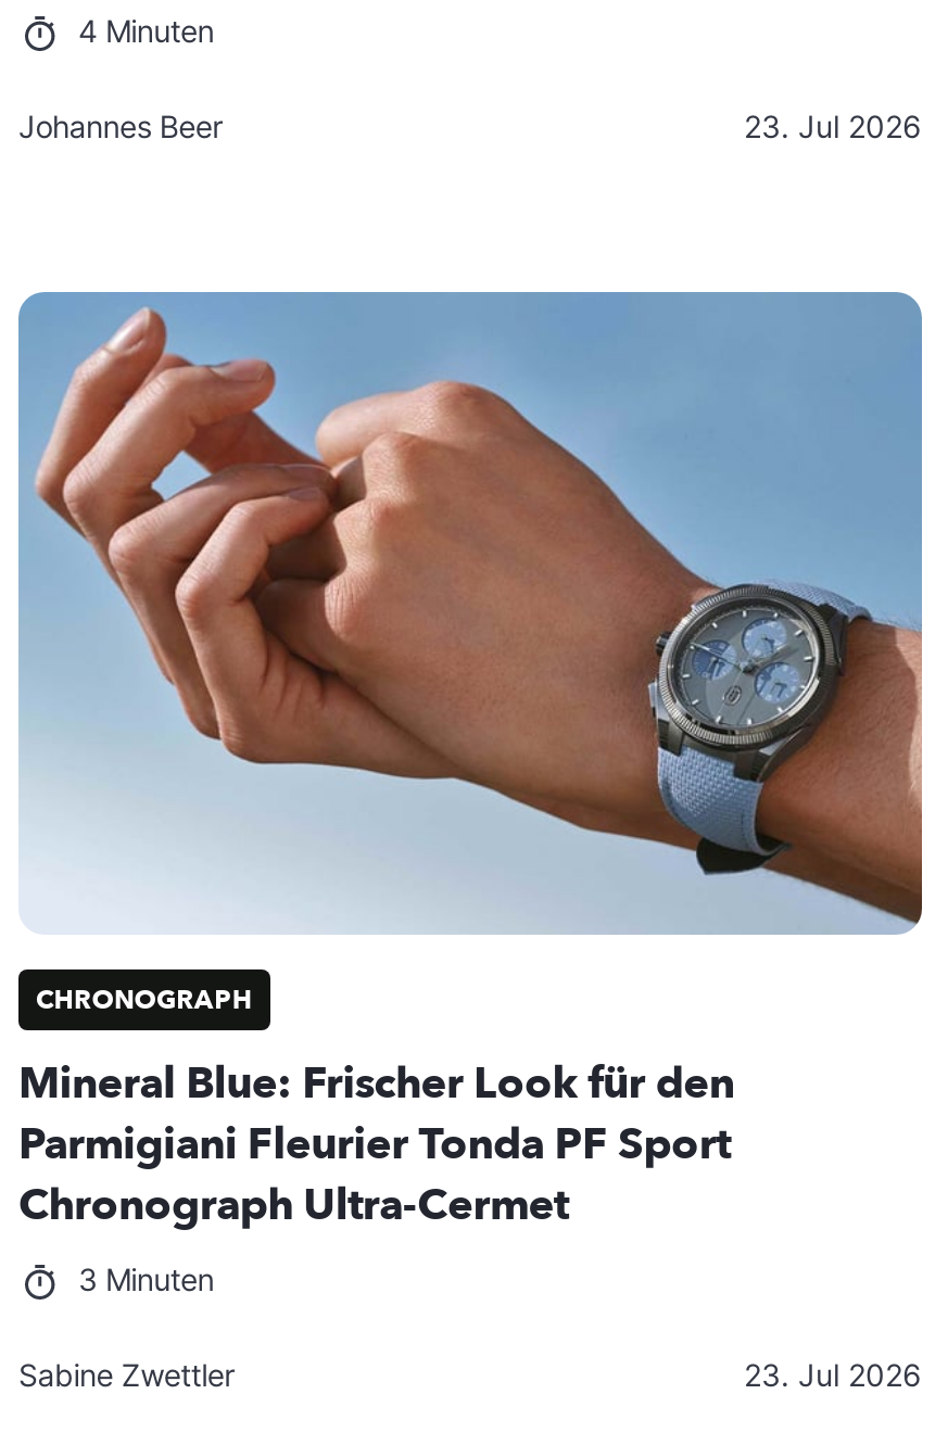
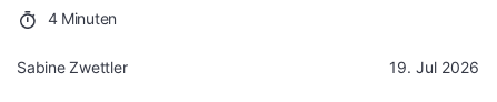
[18,108,922,145] Johannes Beer | 23. Jul 2026 -> none
[16,290,924,1298] [image] | CHRONOGRAPH | Mineral Blue: Frischer Look für den | Parmigiani Fleurier Tonda PF Sport | Chronograph Ultra-Cermet | 3 Minuten -> none
[744,1357,922,1394] 23. Jul 2026 -> [389,58,479,77] 19. Jul 2026

